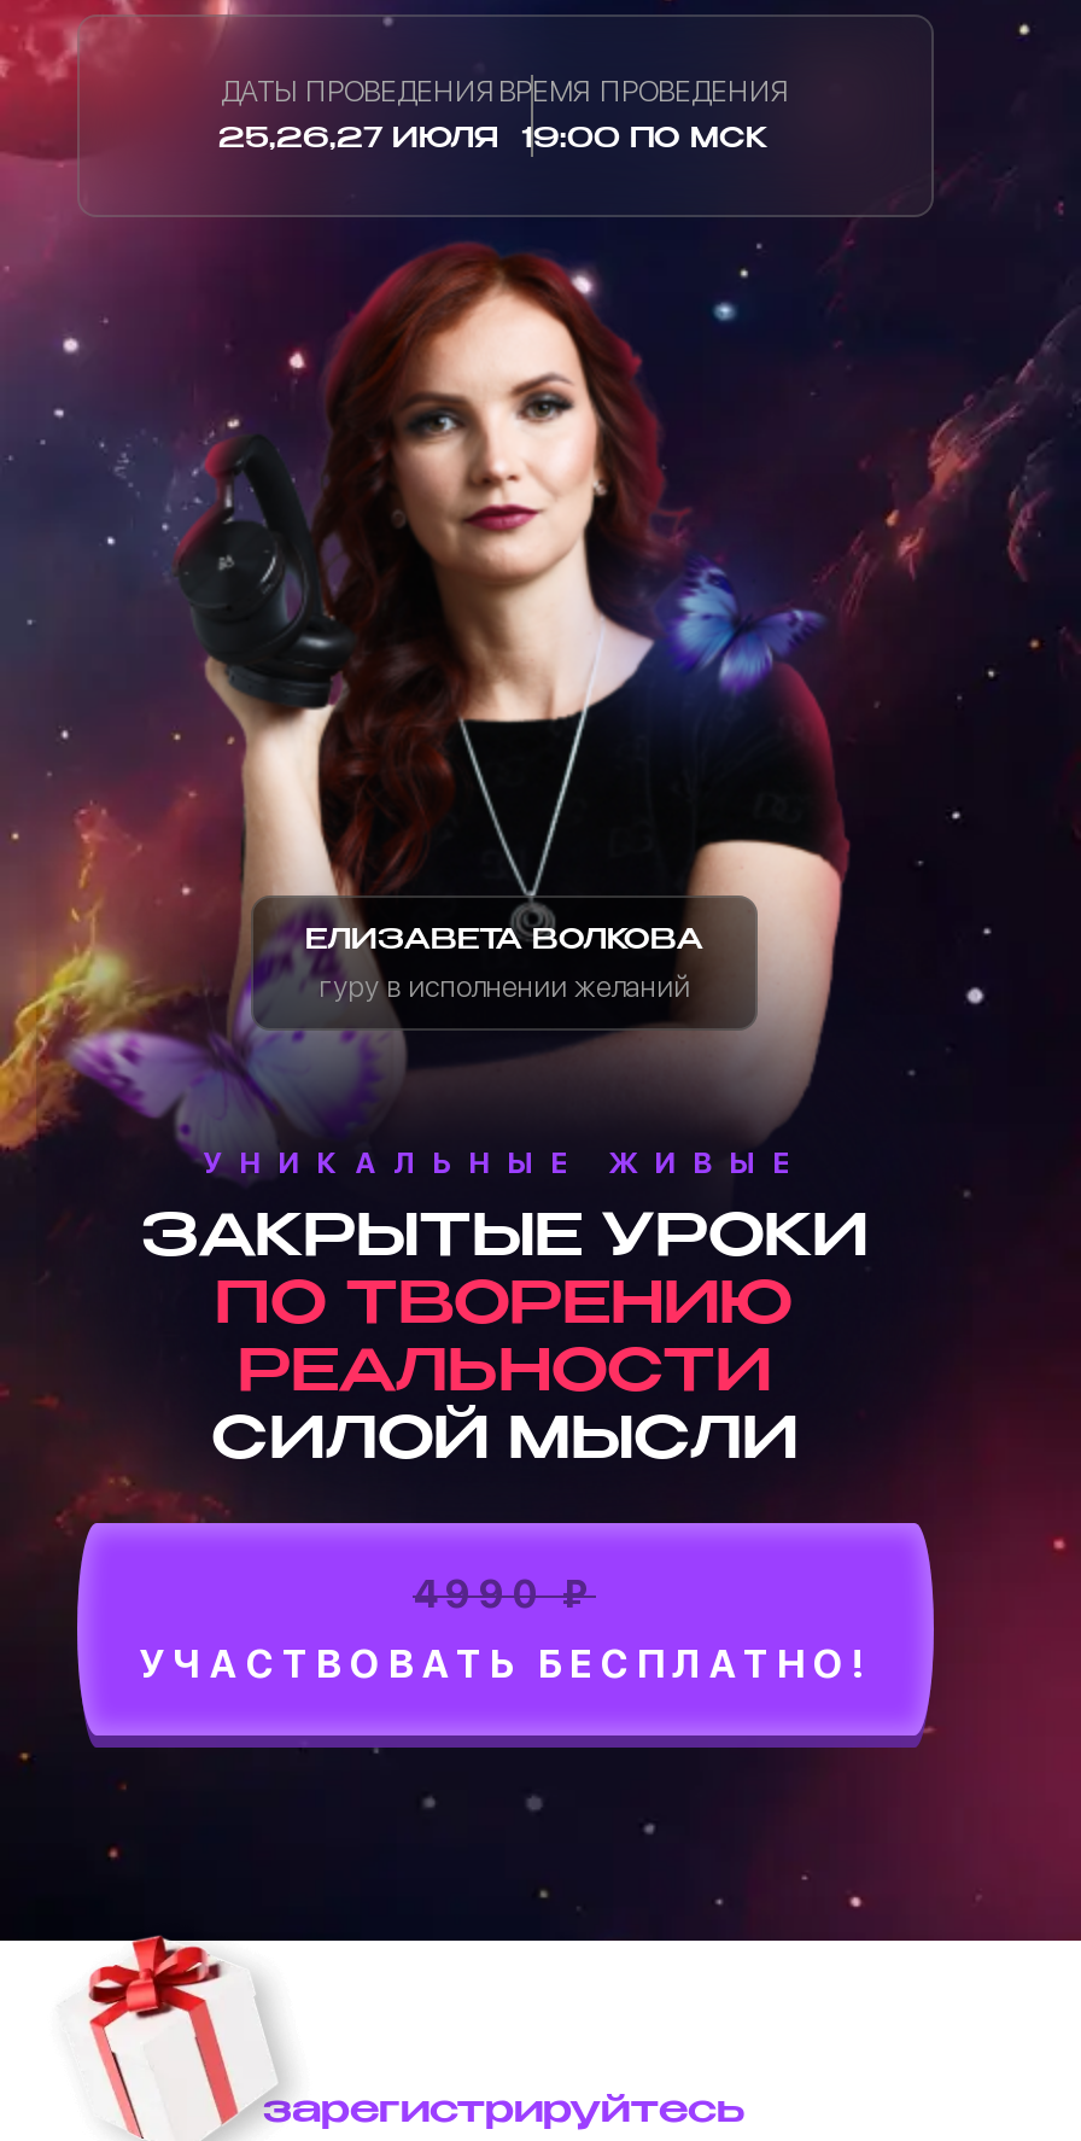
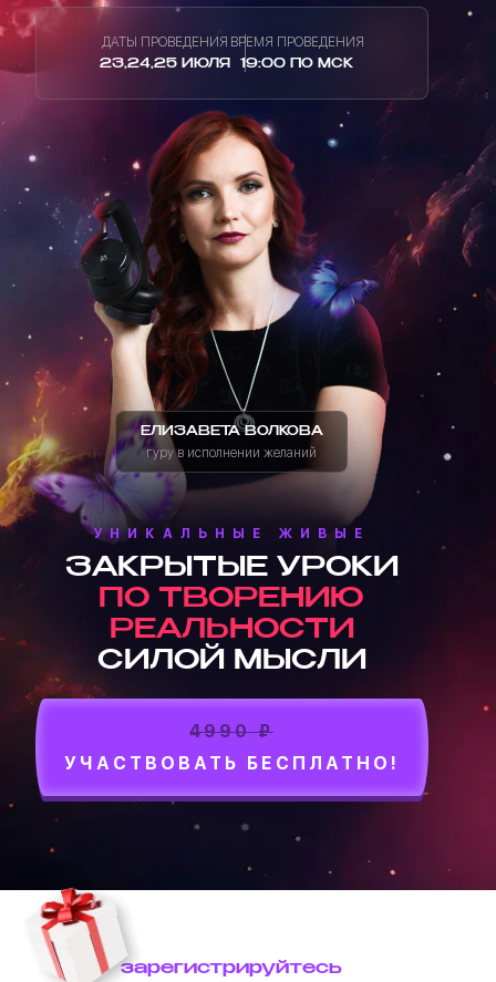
[218,126,767,152] 25,26,27 ИЮЛЯ 19:00 ПО МСК -> [99,58,353,70] 23,24,25 ИЮЛЯ 19:00 ПО МСК

